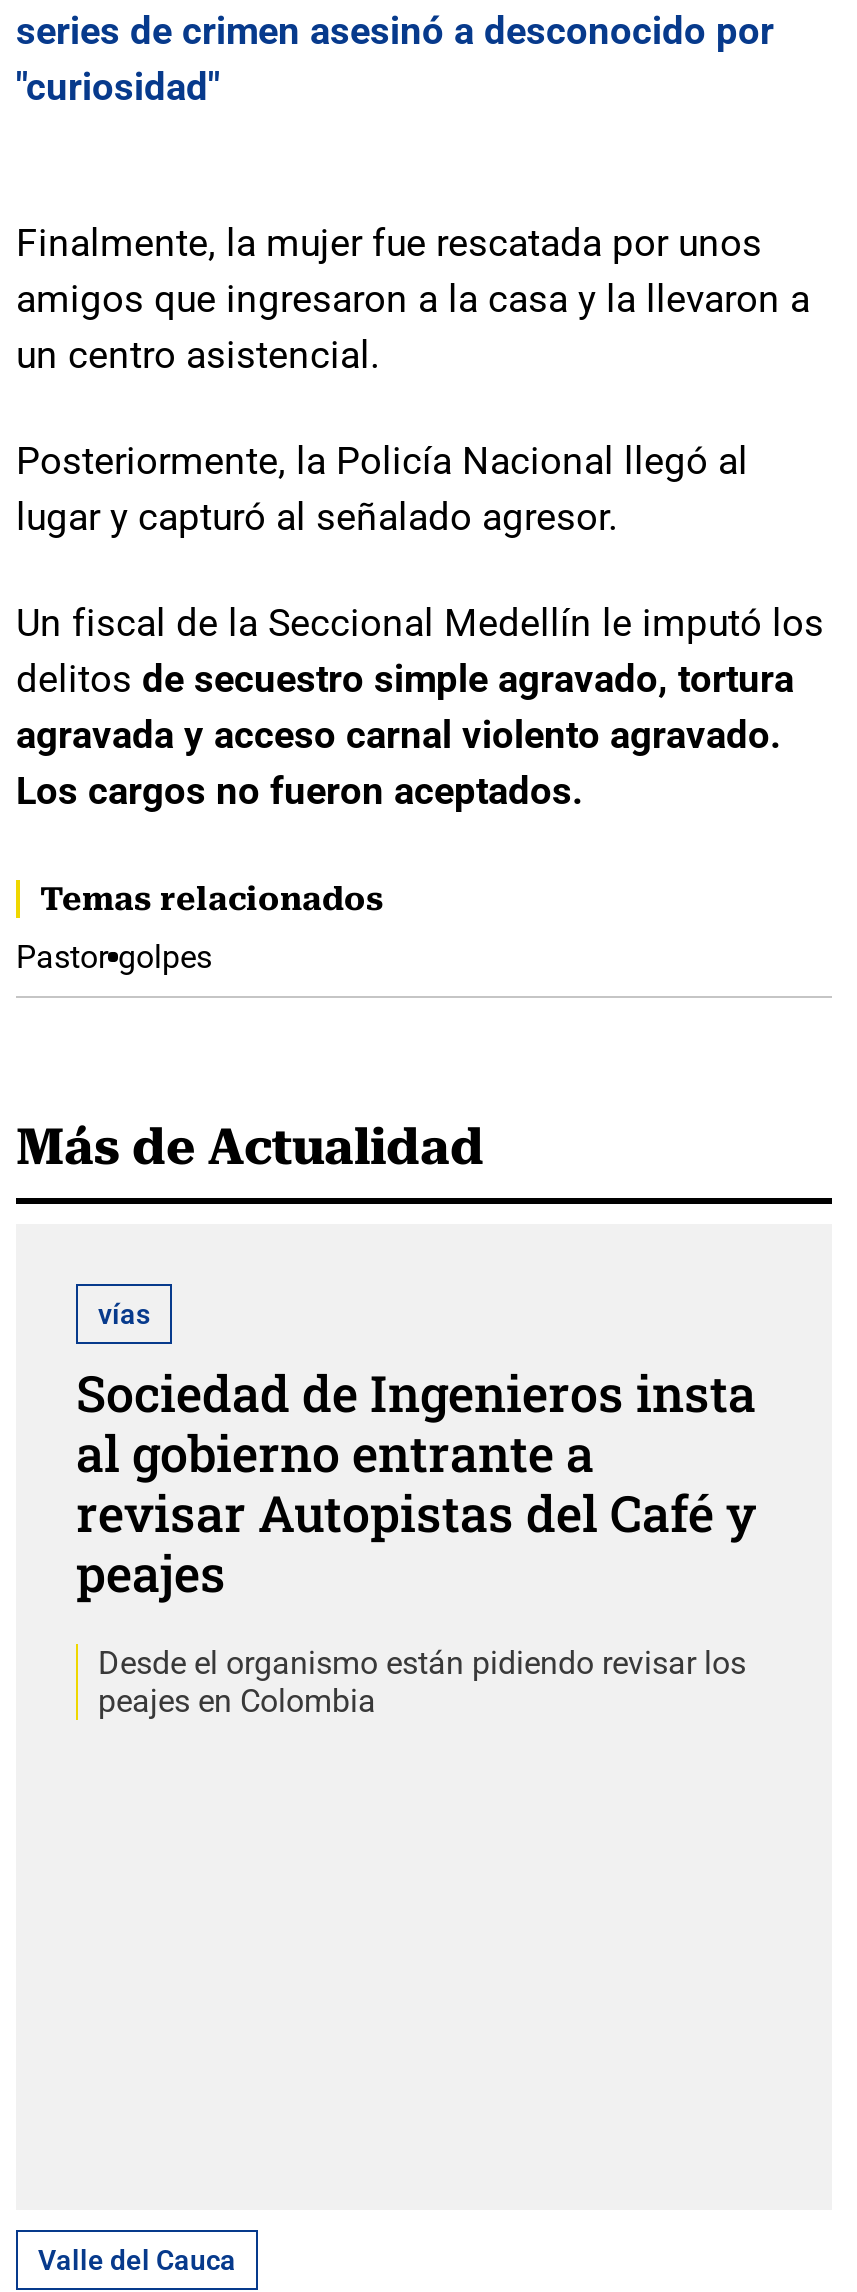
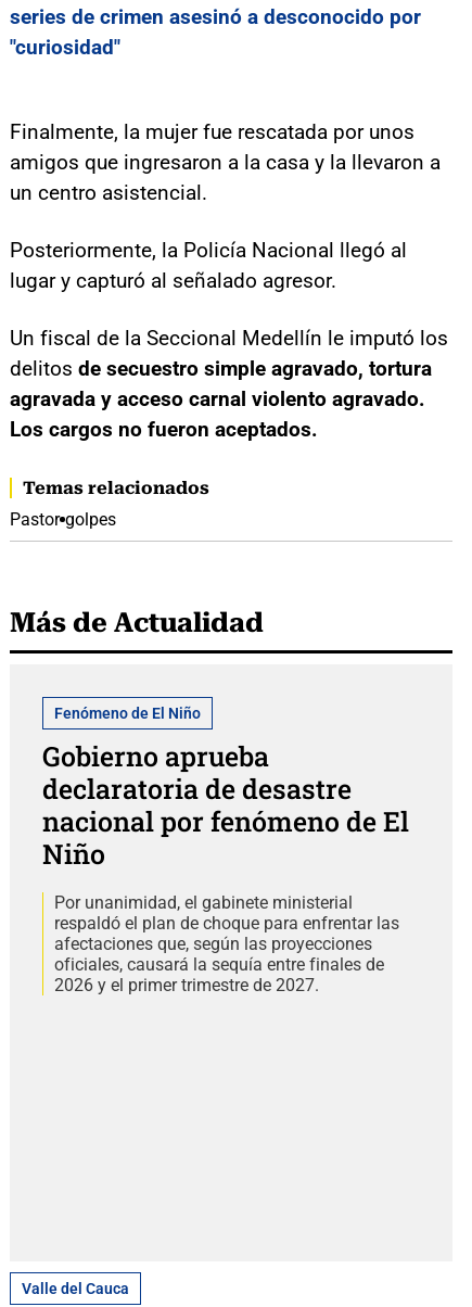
[98,1297,150,1329] vías -> [54,704,201,722] Fenómeno de El Niño
[76,1359,756,1605] Sociedad de Ingenieros insta | al gobierno entrante a | revisar Autopistas del Café y | peajes -> [42,738,409,871] Gobierno aprueba | declaratoria de desastre | nacional por fenómeno de El | Niño
[98,1643,746,1719] Desde el organismo están pidiendo revisar los | peajes en Colombia -> [54,892,399,995] Por unanimidad, el gabinete ministerial | respaldó el plan de choque para enfrentar las | afectaciones que, según las proyecciones | oficiales, causará la sequía entre finales de | 2026 y el primer trimestre de 2027.

